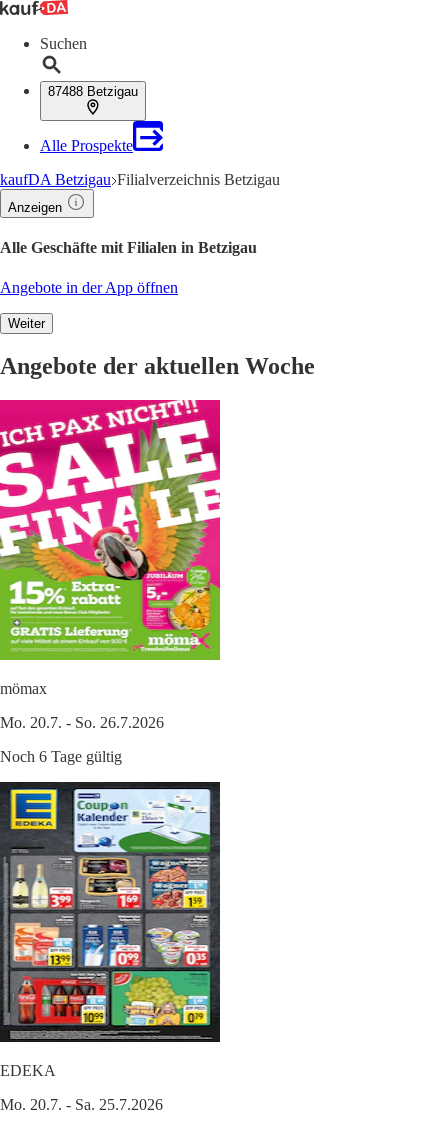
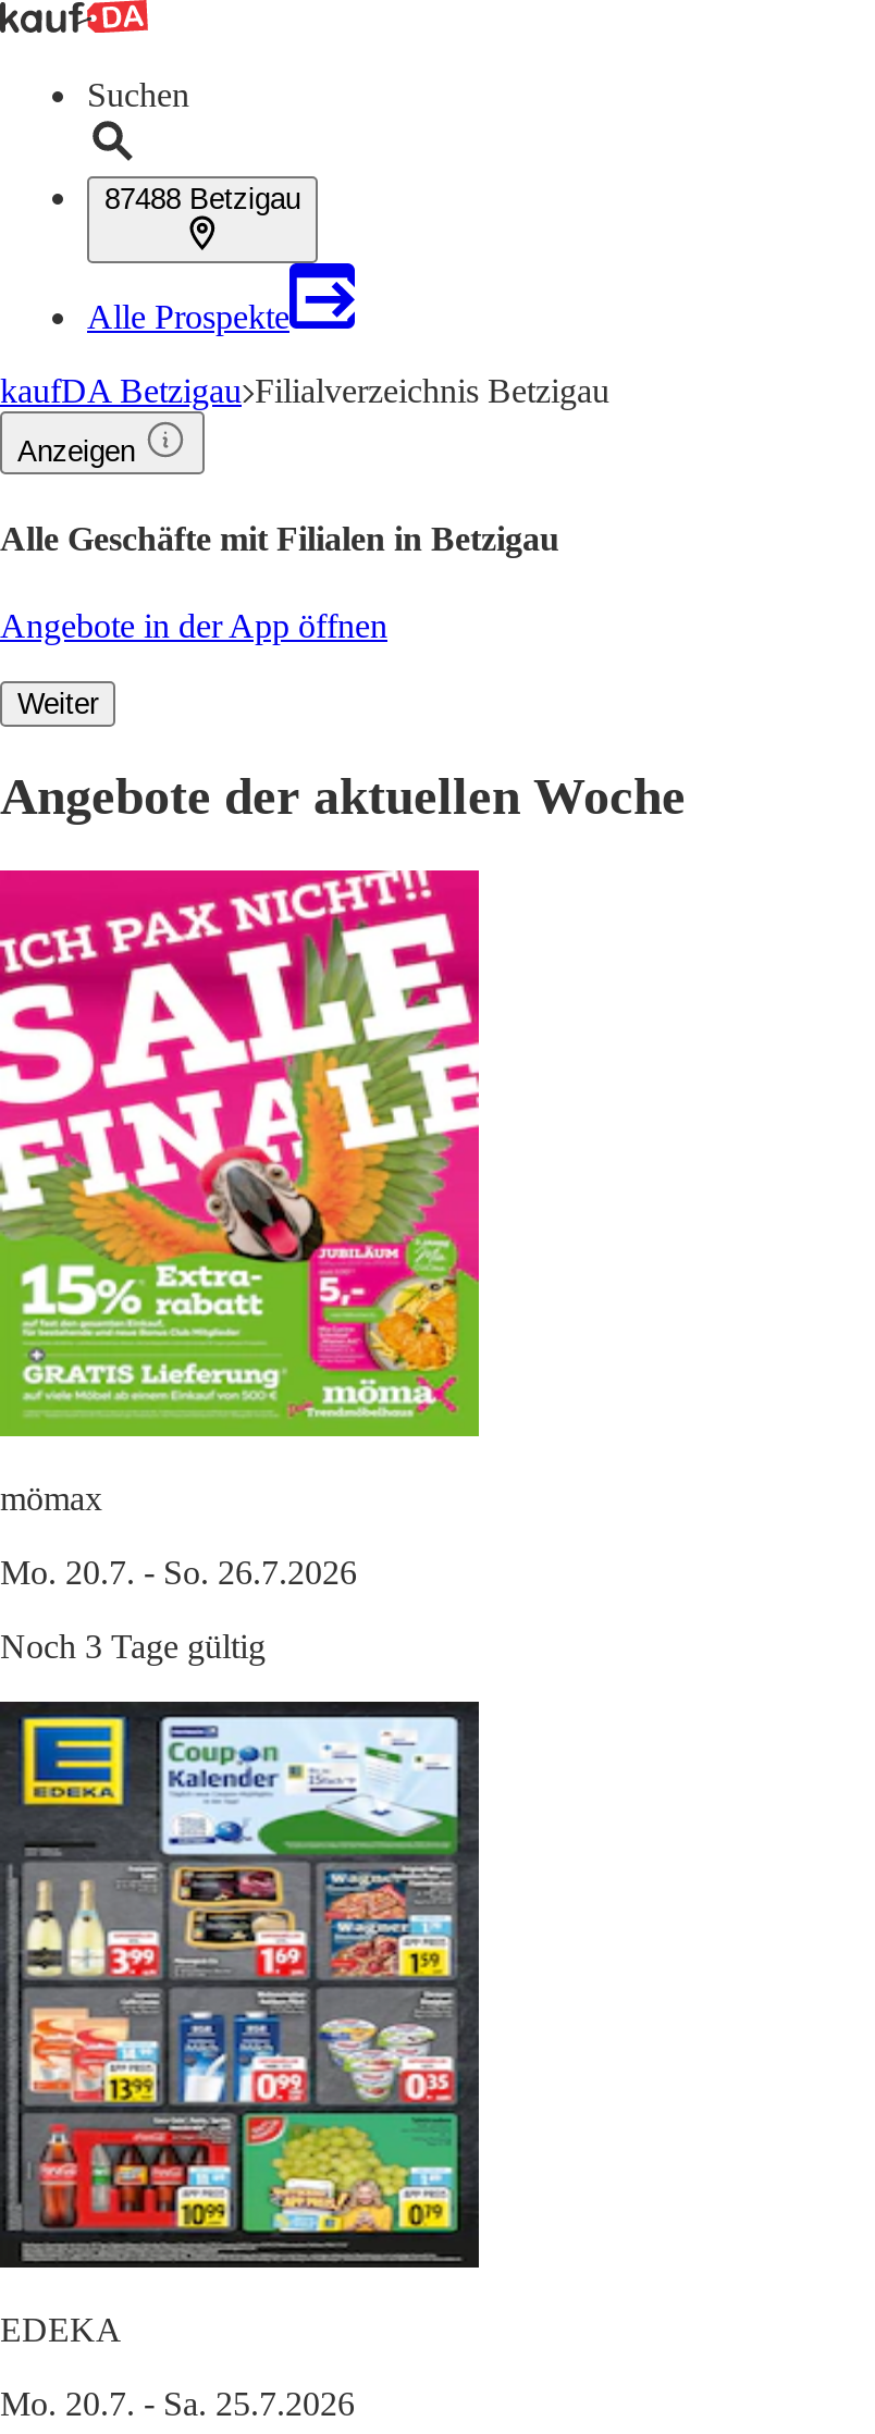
[0,748,122,765] Noch 6 Tage gültig -> [0,1628,266,1665] Noch 3 Tage gültig

